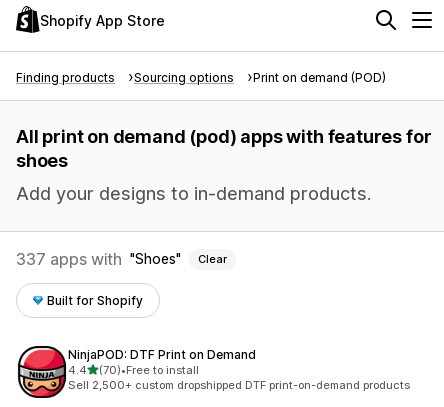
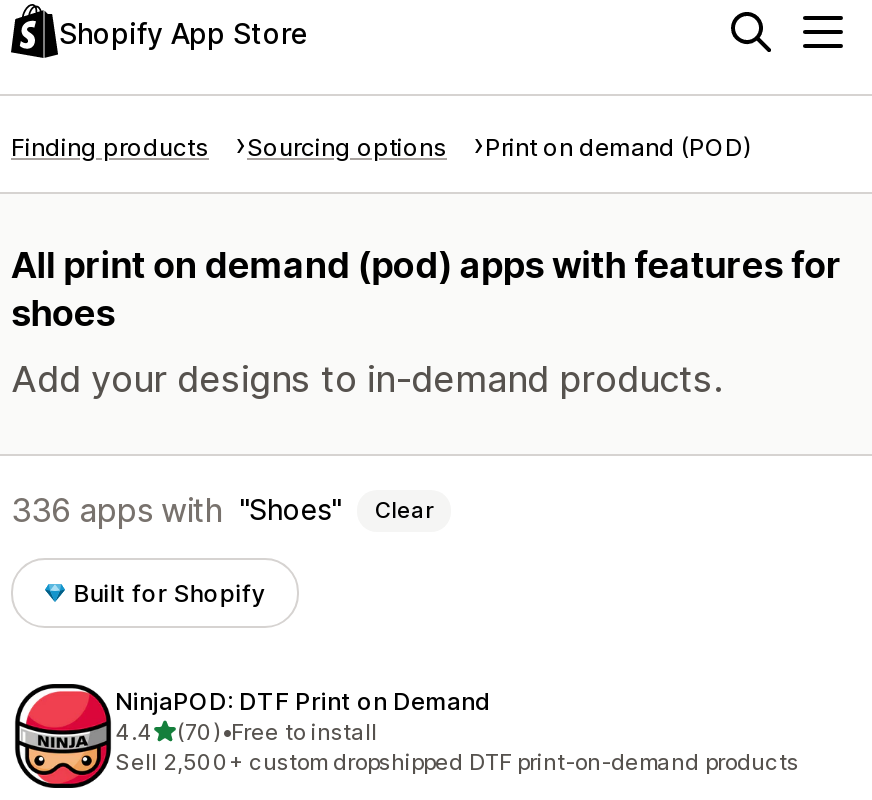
[16,249,227,269] 337 apps with Shoes Clear -> [11,490,433,530] 336 apps with Shoes Clear

